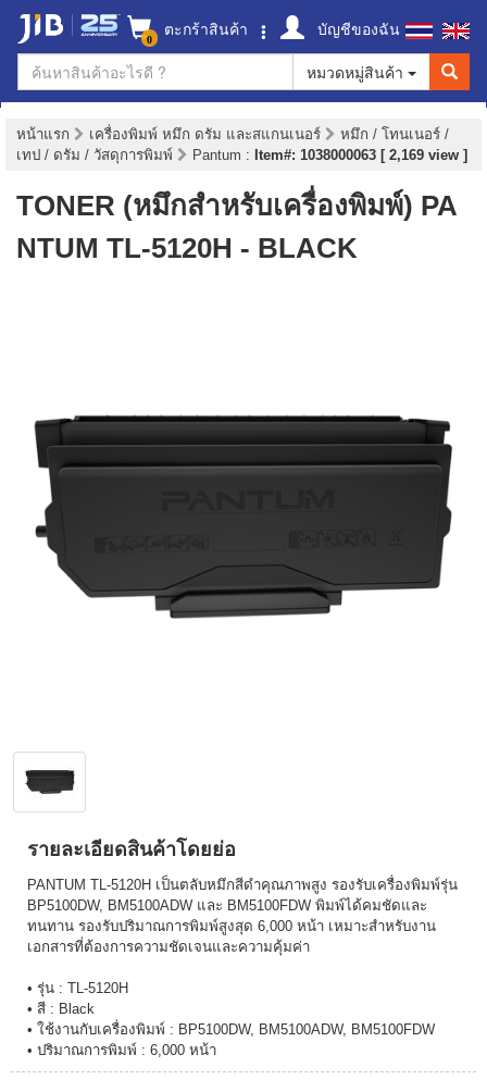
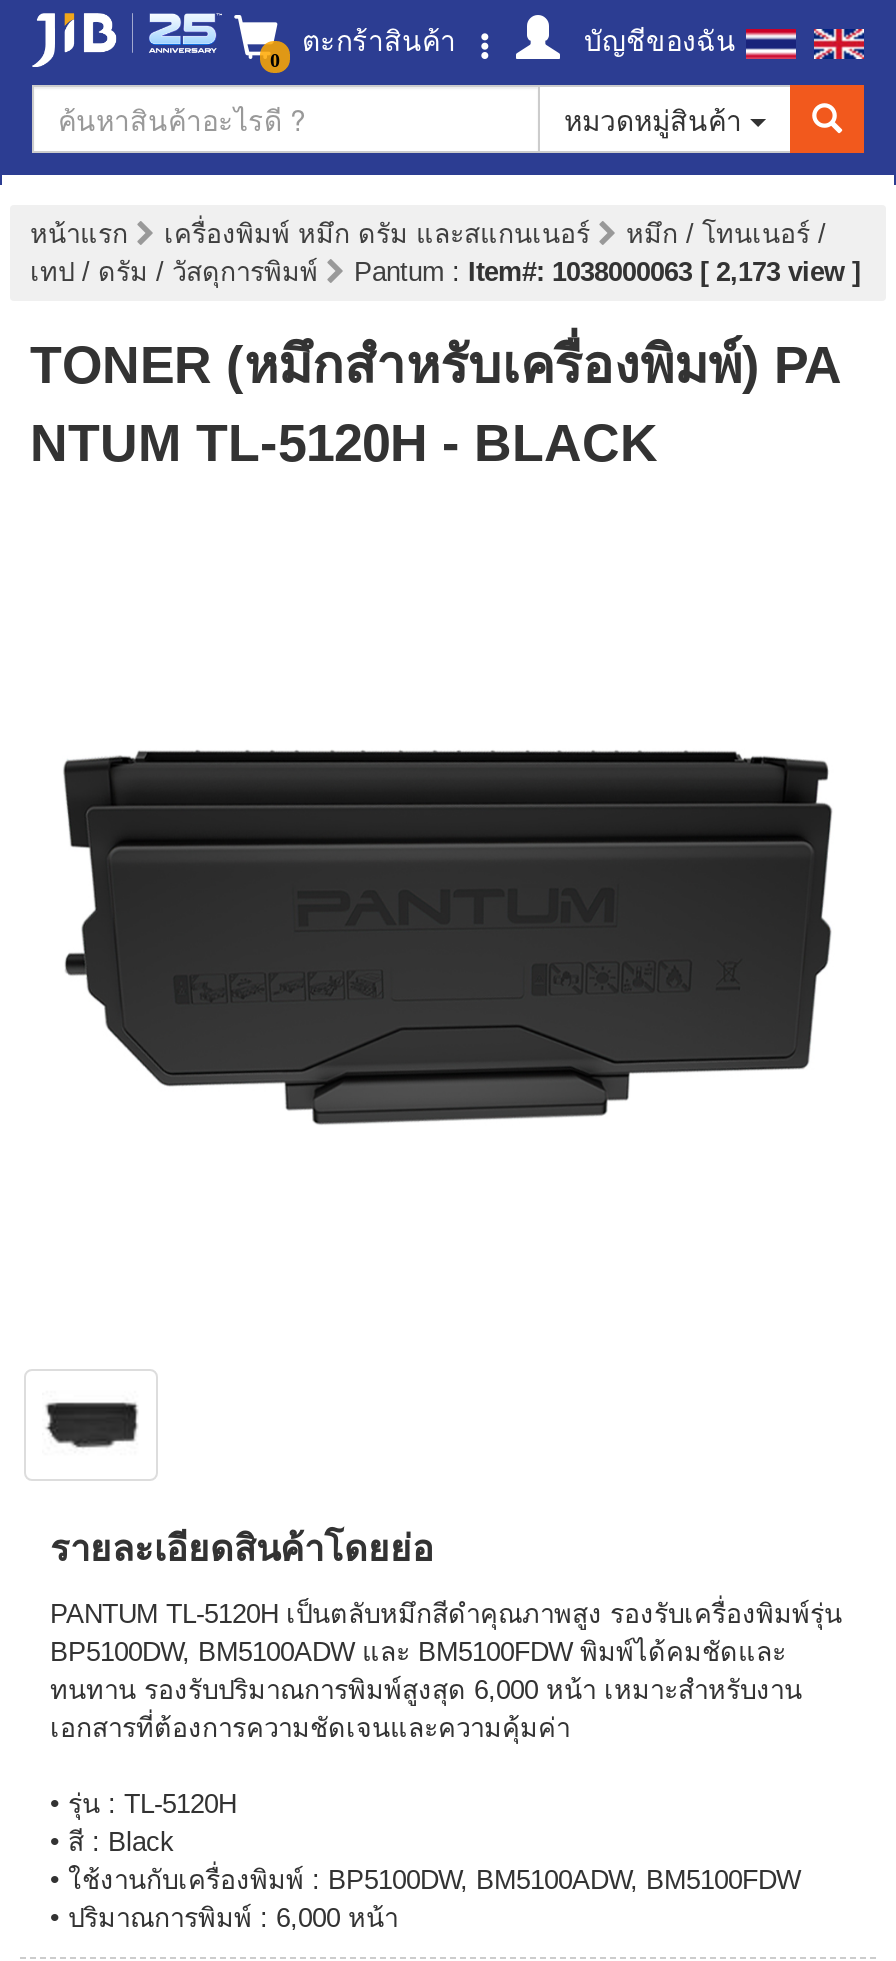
[192,147,467,163] Pantum: Item#: 1038000063 [ 2,169 view ] -> [354,257,860,287] Pantum: Item#: 1038000063 [ 2,173 view ]

